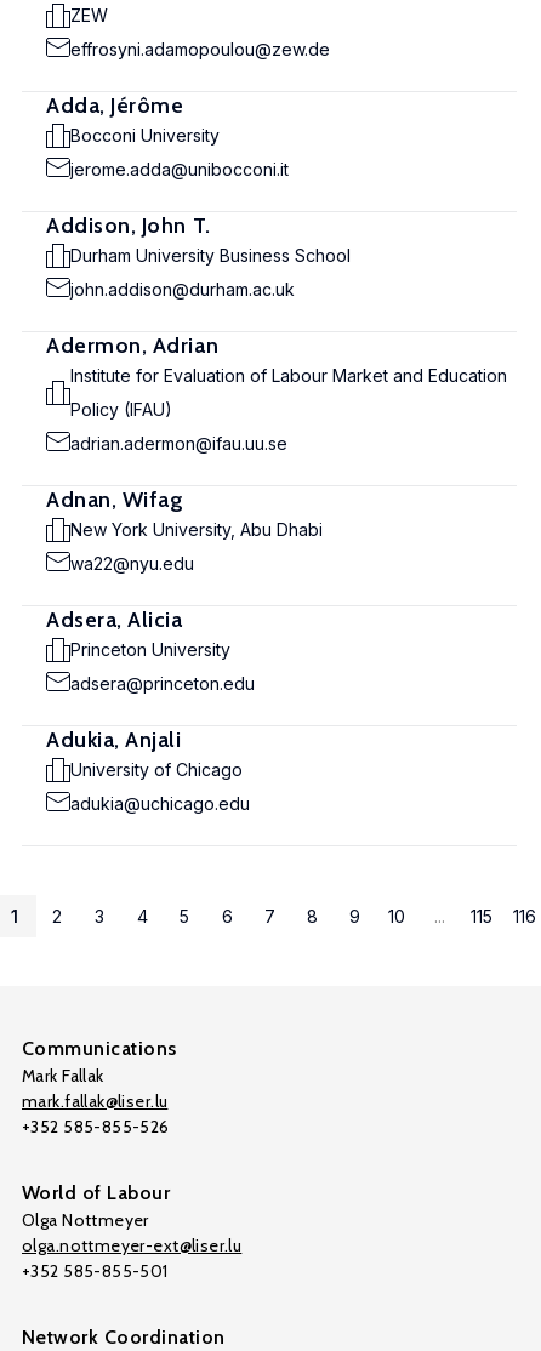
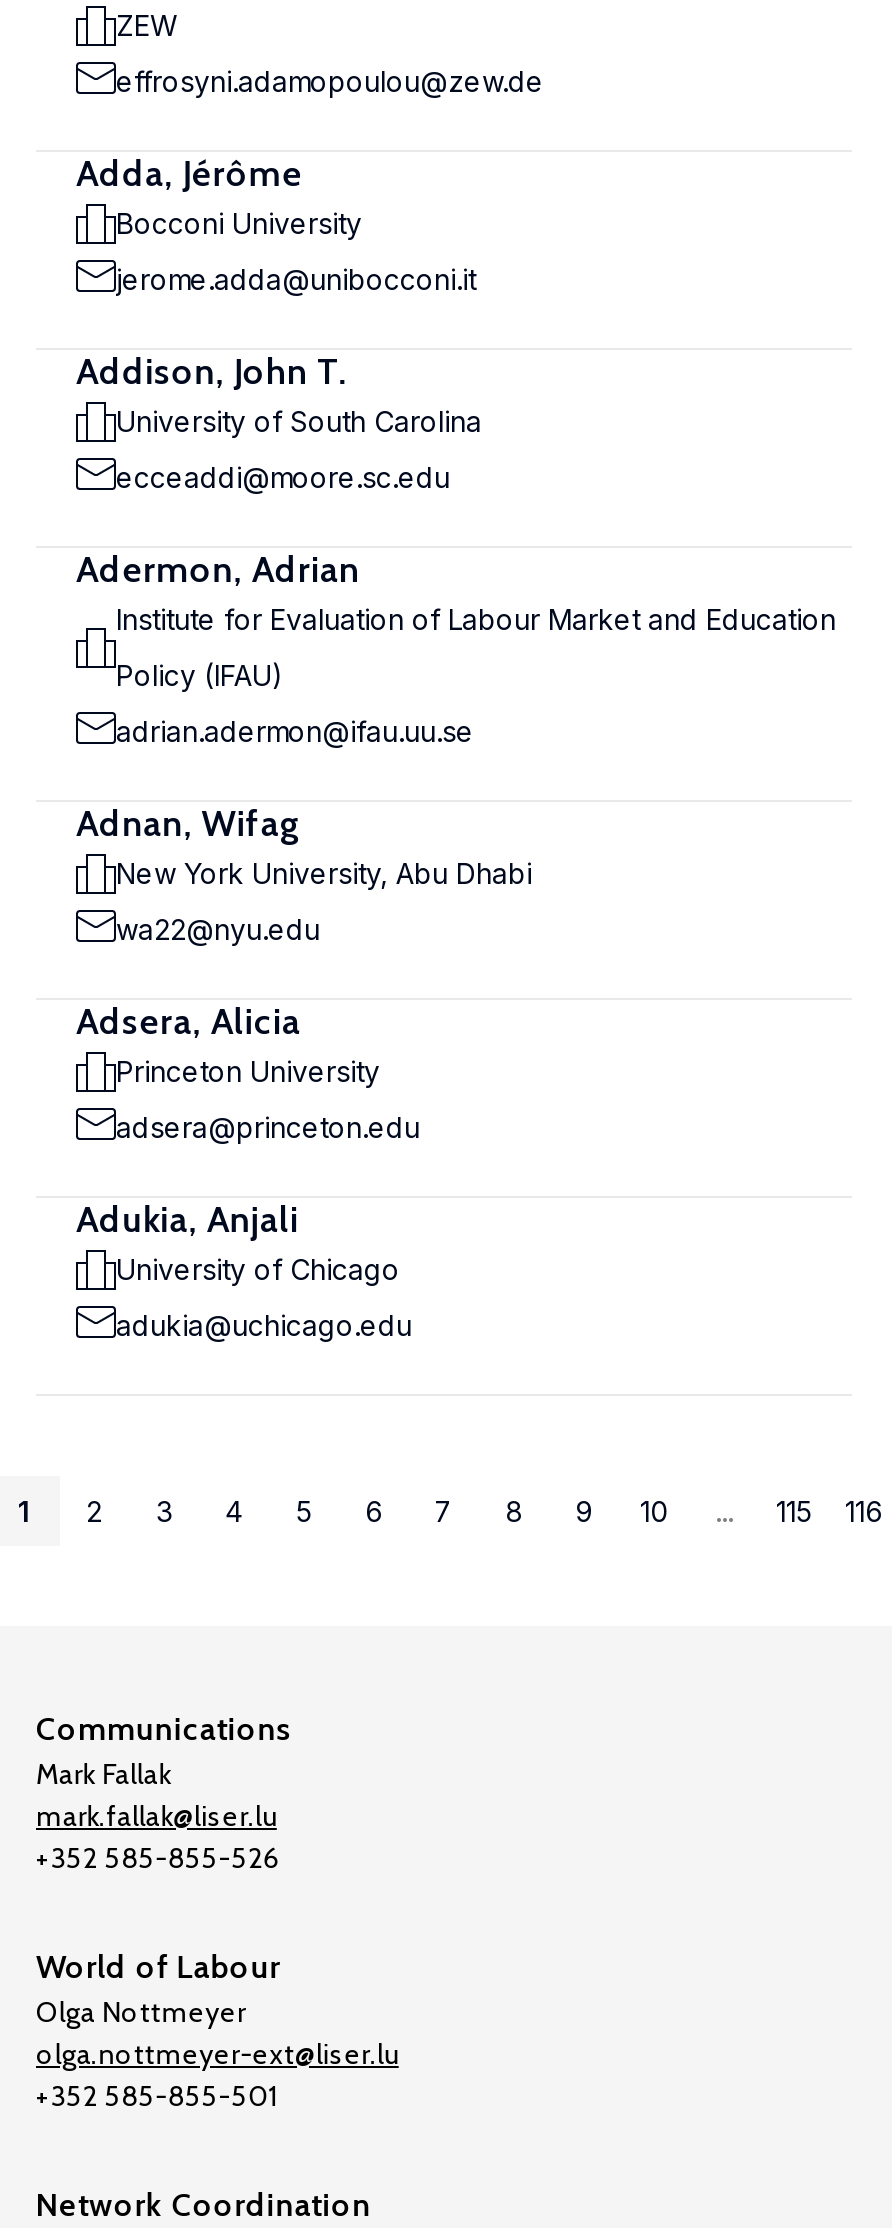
[70,245,351,266] Durham University Business School -> [116,404,482,438] University of South Carolina
[70,279,295,300] john.addison@durham.ac.uk -> [116,460,450,494] ecceaddi@moore.sc.edu

